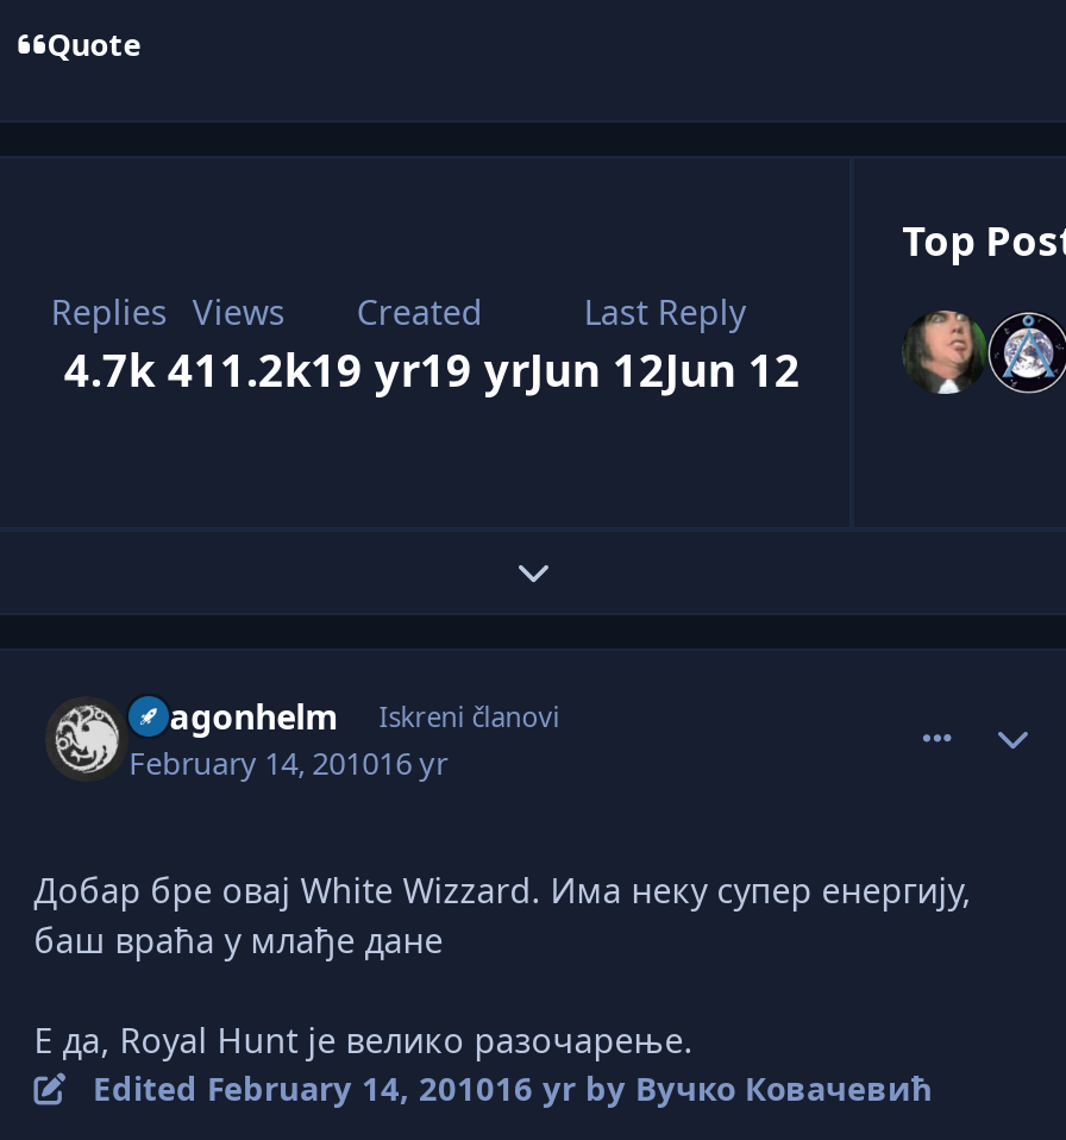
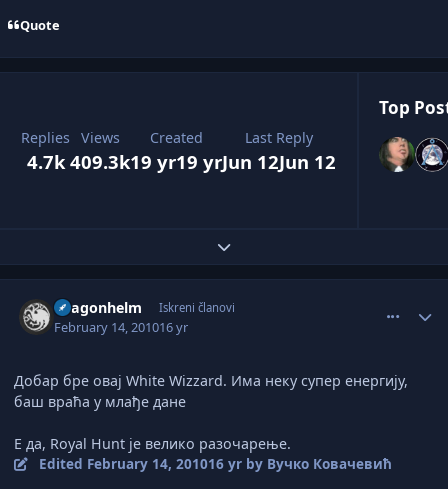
[64,338,800,398] 4.7k 411.2k 19 yr19 yr Jun 12Jun 12 -> [27,149,336,174] 4.7k 409.3k 19 yr19 yr Jun 12Jun 12

